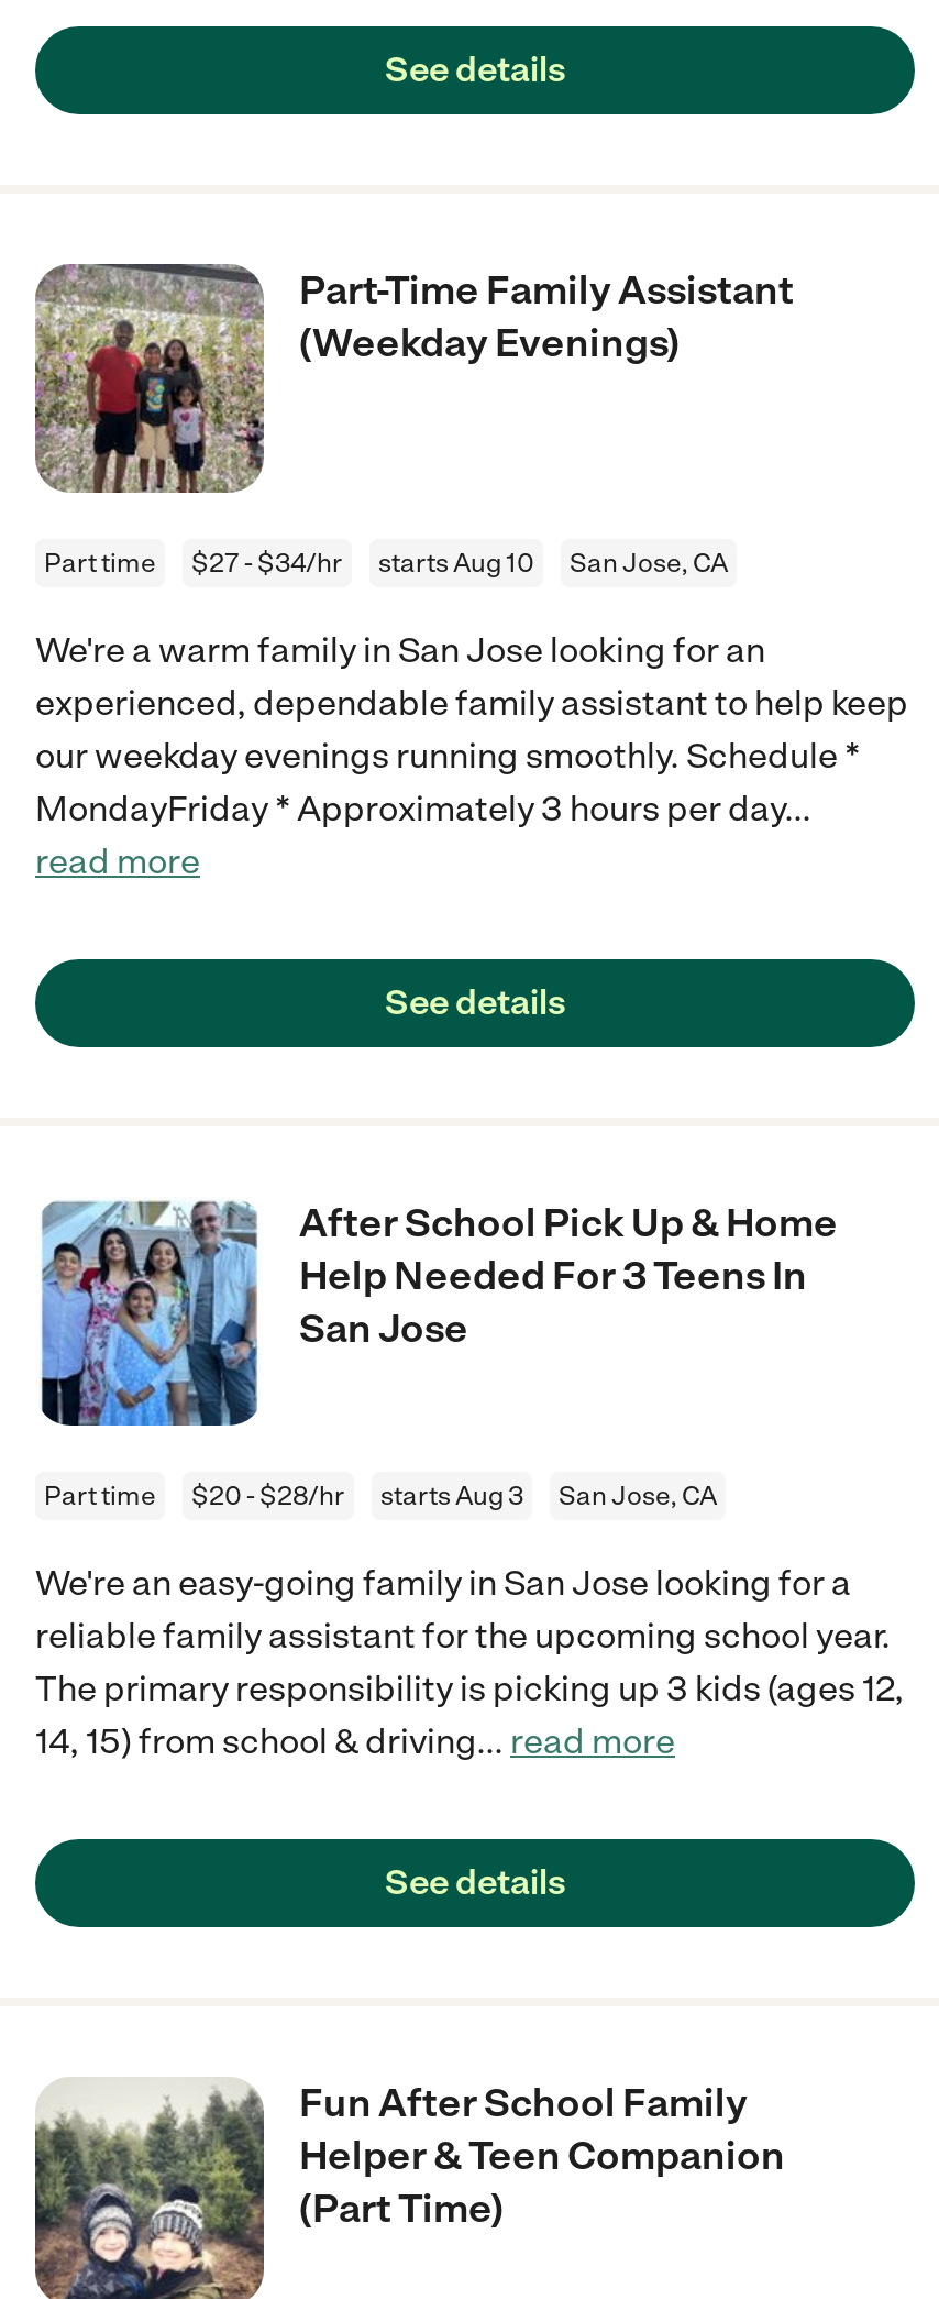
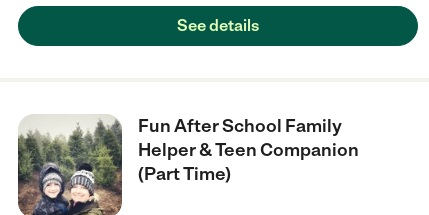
[33,262,794,495] [image] | Part-Time Family Assistant | (Weekday Evenings) -> none
[35,547,908,1022] Part time | $27 - $34/hr | starts Aug 10 | San Jose, CA | We're a warm family in San Jose looking for an | experienced, dependable family assistant to help keep | our weekday evenings running smoothly. Schedule * | MondayFriday * Approximately 3 hours per day... | read more | See details -> none
[40,1198,838,1428] [image] | After School Pick Up & Home | Help Needed For 3 Teens In | San Jose -> none
[35,1480,904,1902] Part time | $20 - $28/hr | starts Aug 3 | San Jose, CA | We're an easy-going family in San Jose looking for a | reliable family assistant for the upcoming school year. | The primary responsibility is picking up 3 kids (ages 12, | 14, 15) from school & driving... read more | See details -> none

